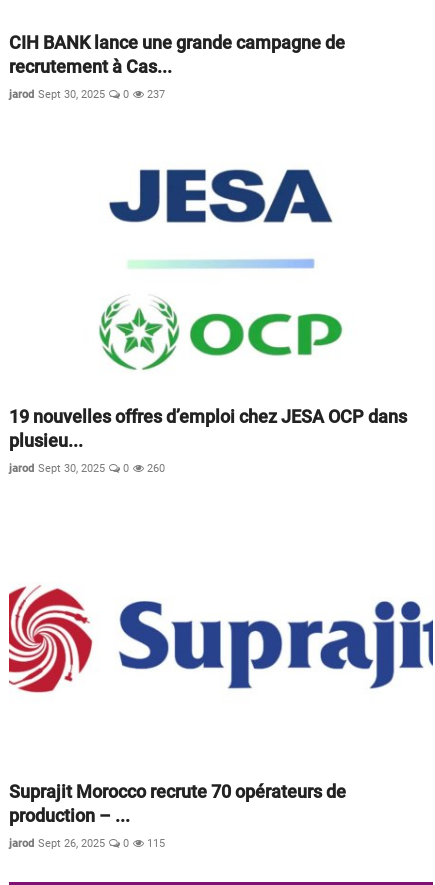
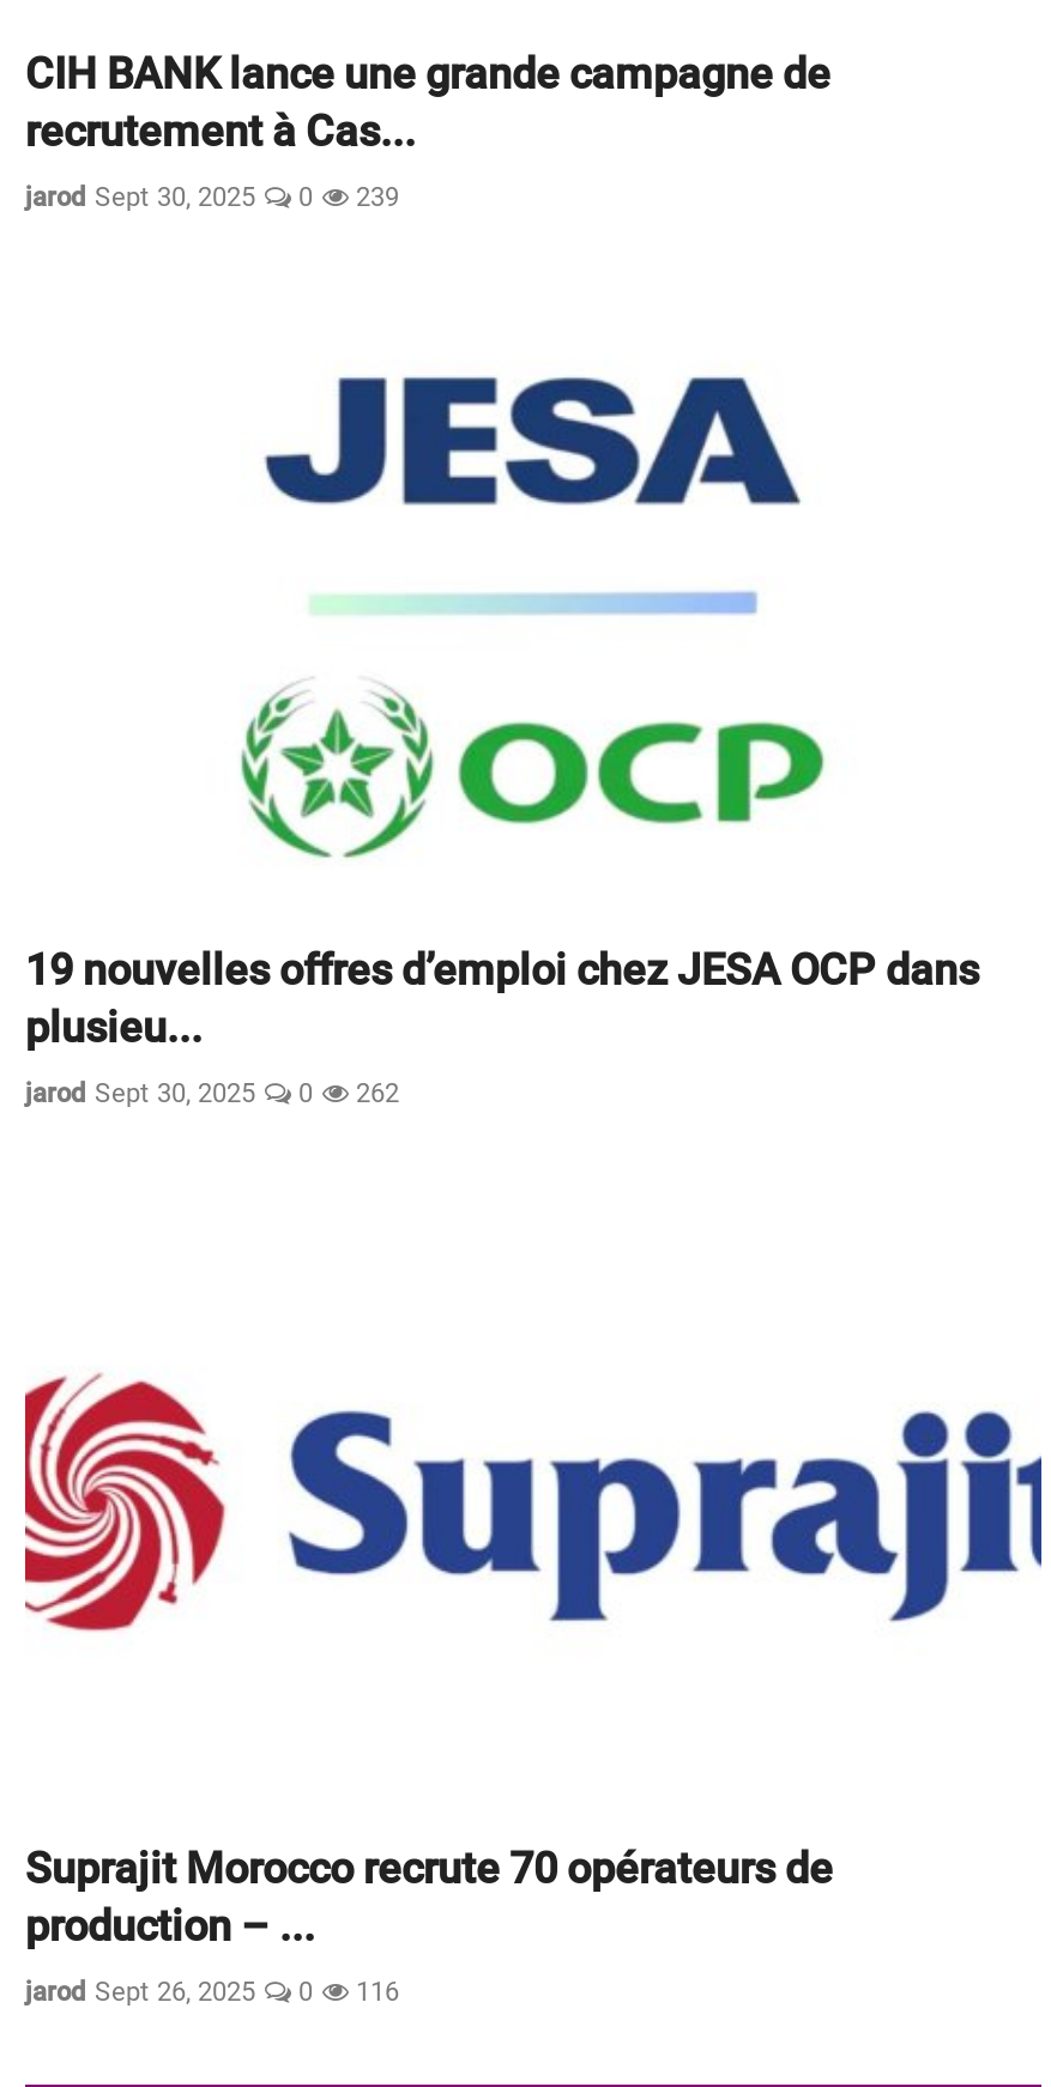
[9,88,165,101] jarod Sept 30, 2025 0 237 -> [25,182,399,213] jarod Sept 30, 2025 0 239
[9,462,165,475] jarod Sept 30, 2025 0 260 -> [25,1079,399,1110] jarod Sept 30, 2025 0 262
[9,837,165,850] jarod Sept 26, 2025 0 115 -> [25,1976,399,2007] jarod Sept 26, 2025 0 116

